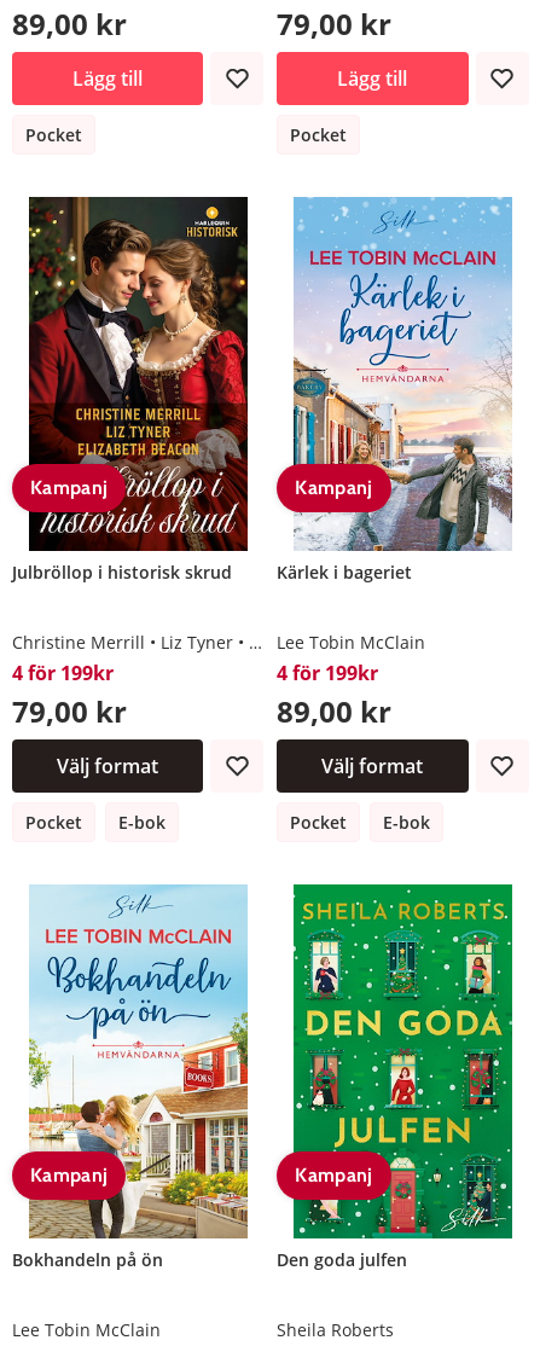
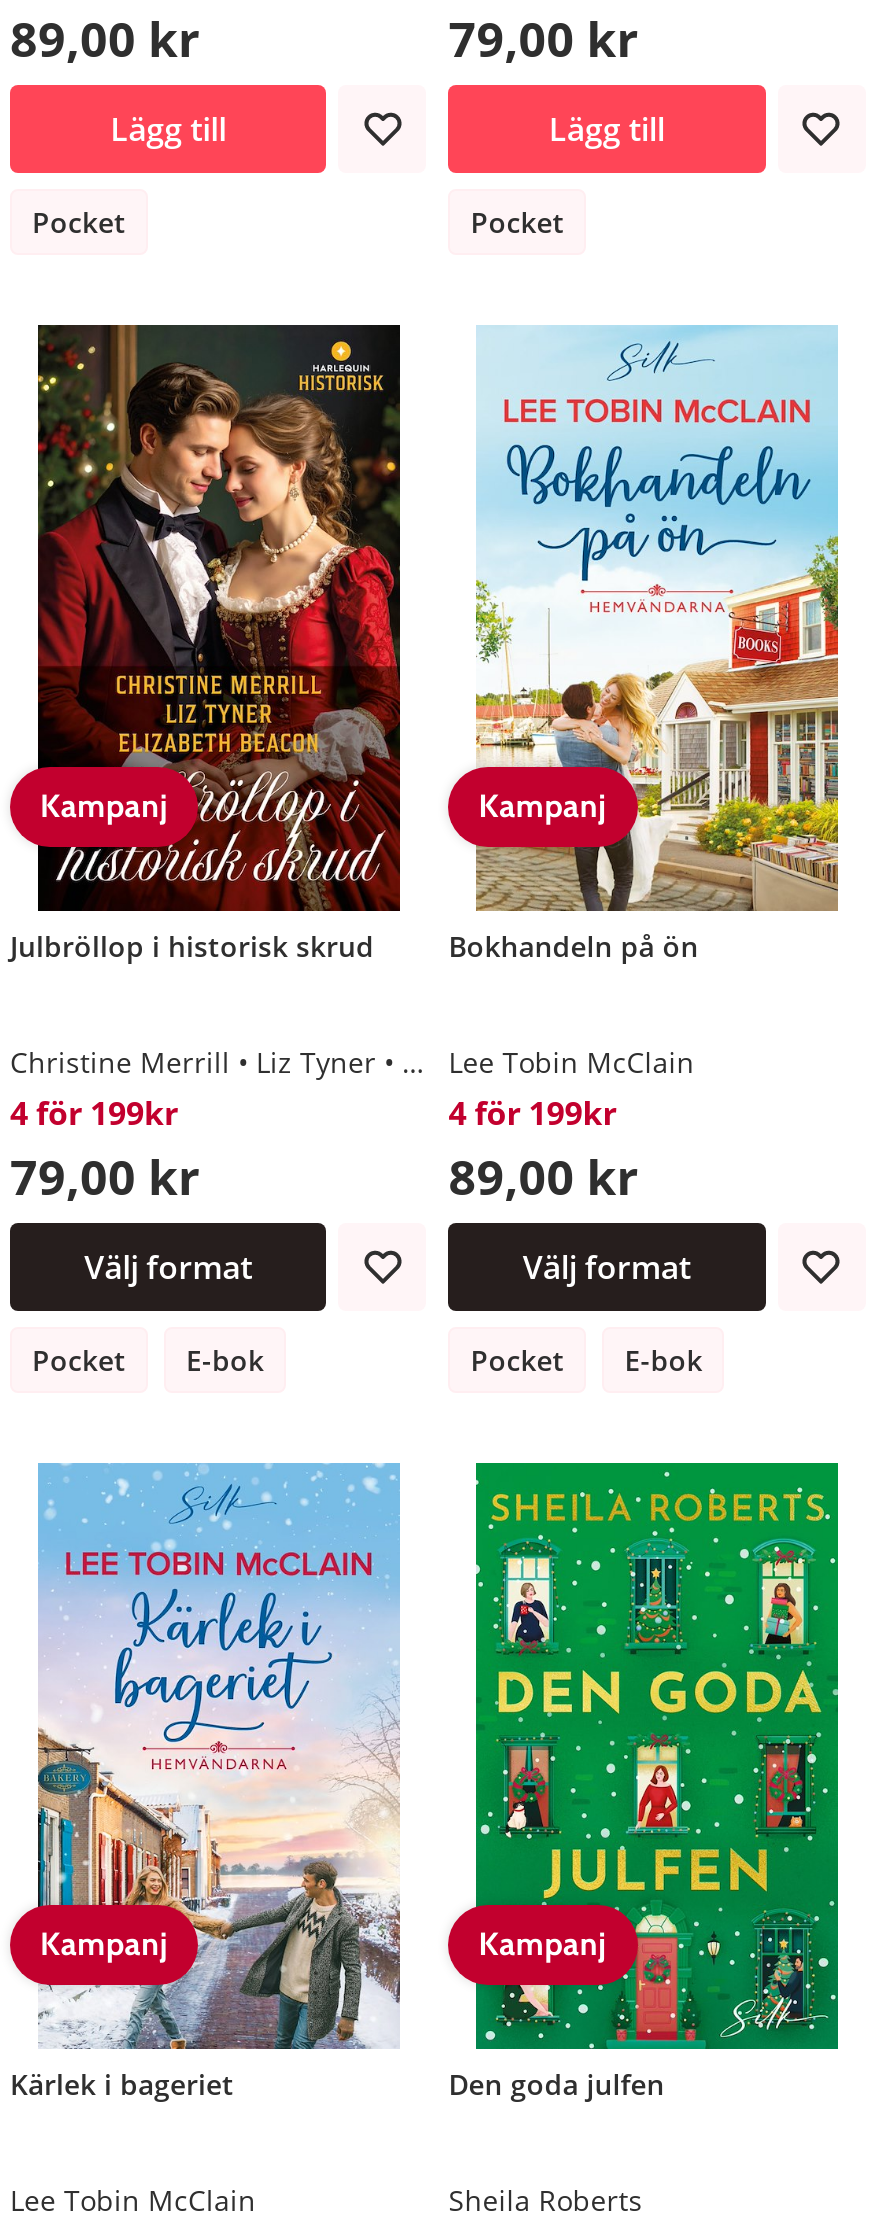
moved [277,197,513,584] -> [10,1464,402,2104]: [image] | Kärlek i bageriet
moved [12,886,249,1271] -> [448,328,840,966]: [image] | Bokhandeln på ön

